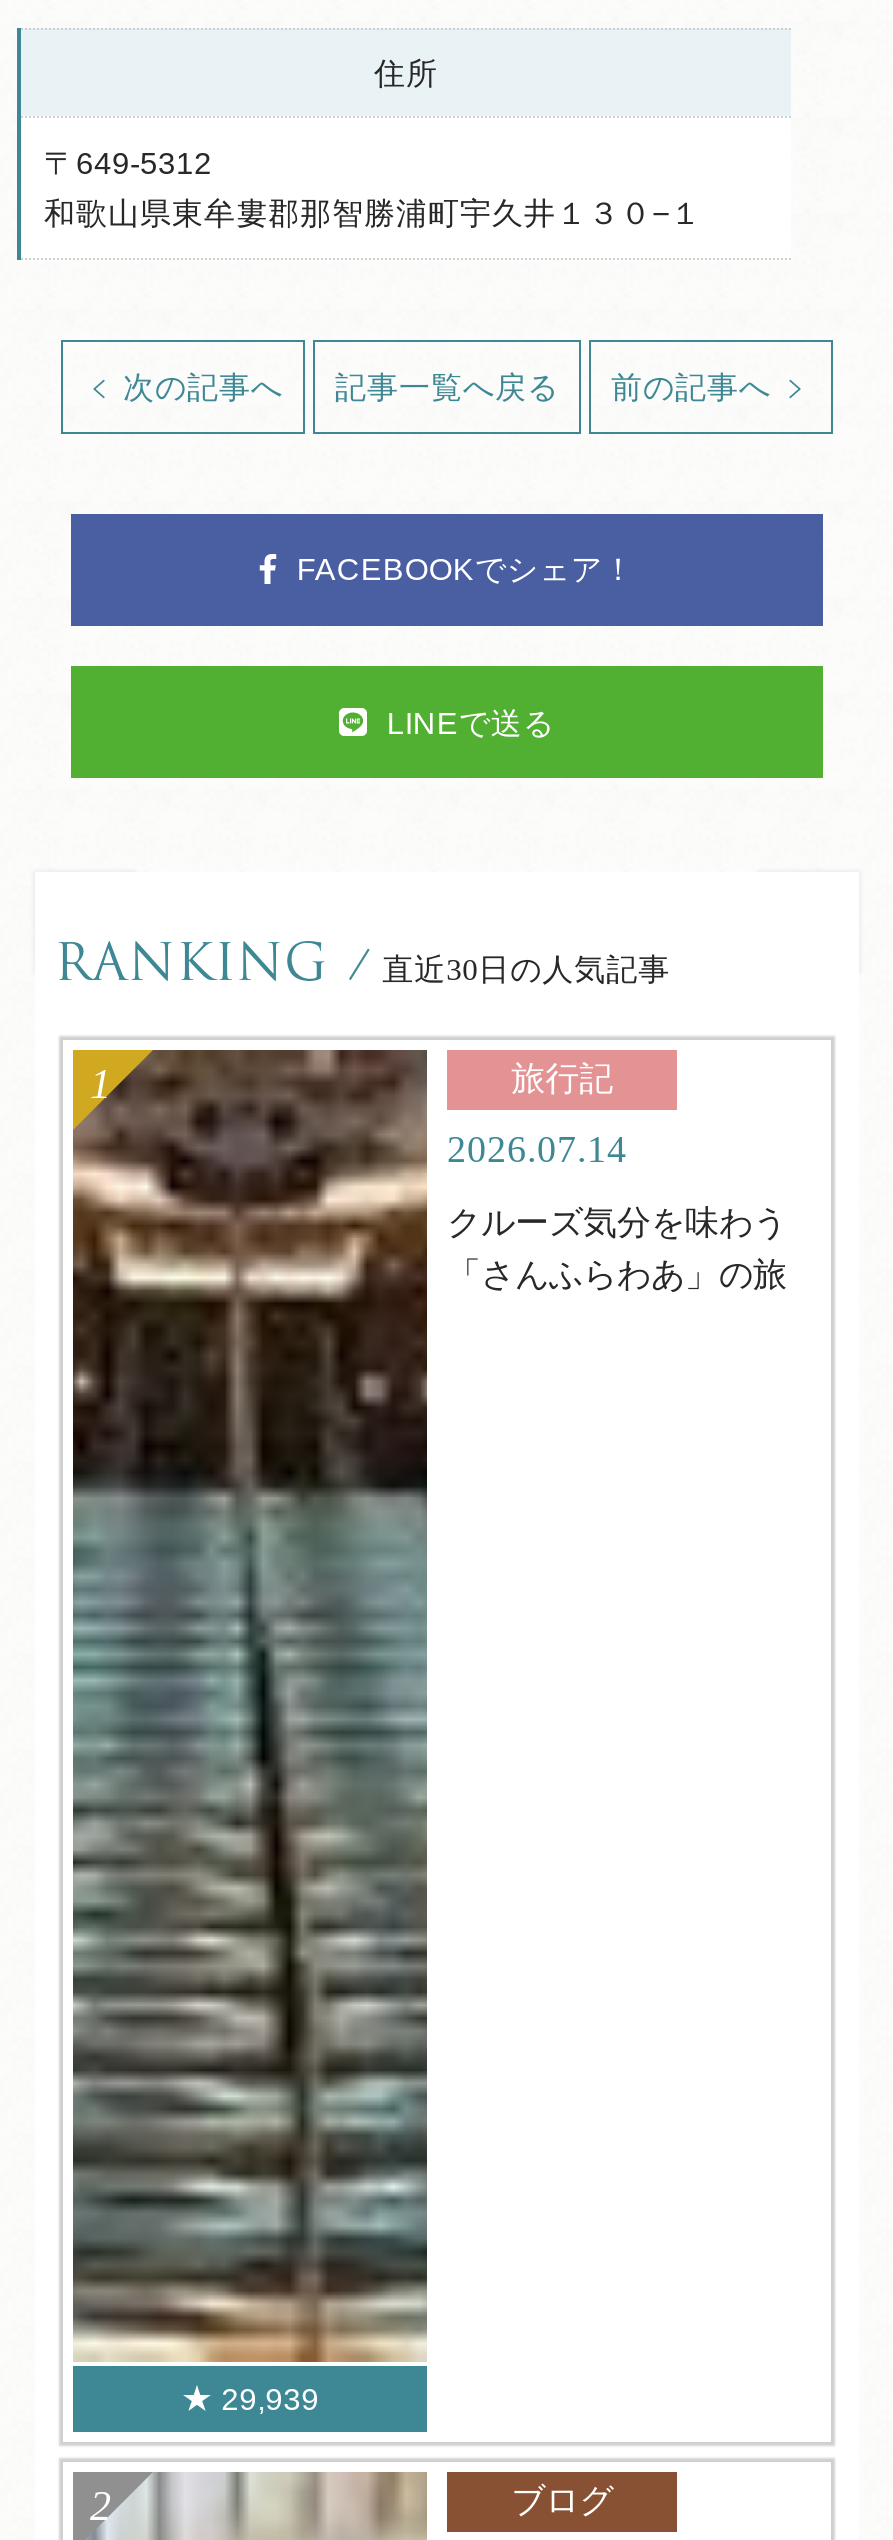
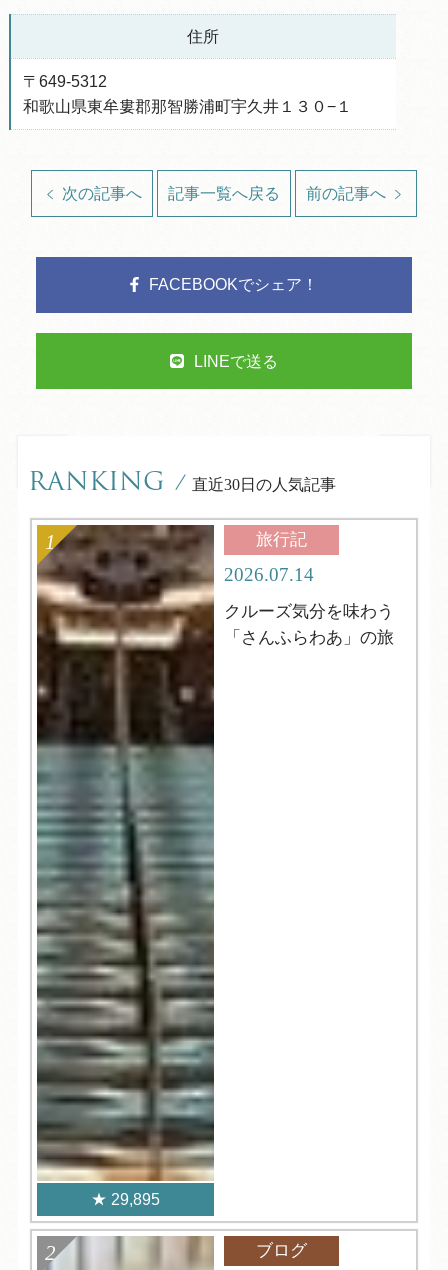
[213,2382,319,2416] 29,939 -> [107,1191,160,1208] 29,895

